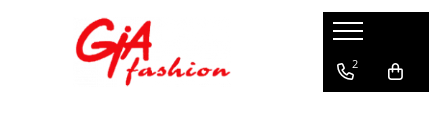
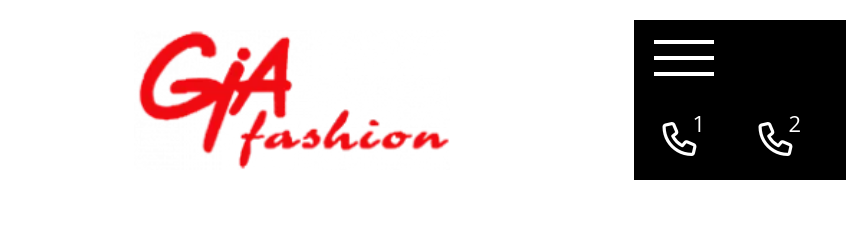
none -> [692,108,704,138] 1

